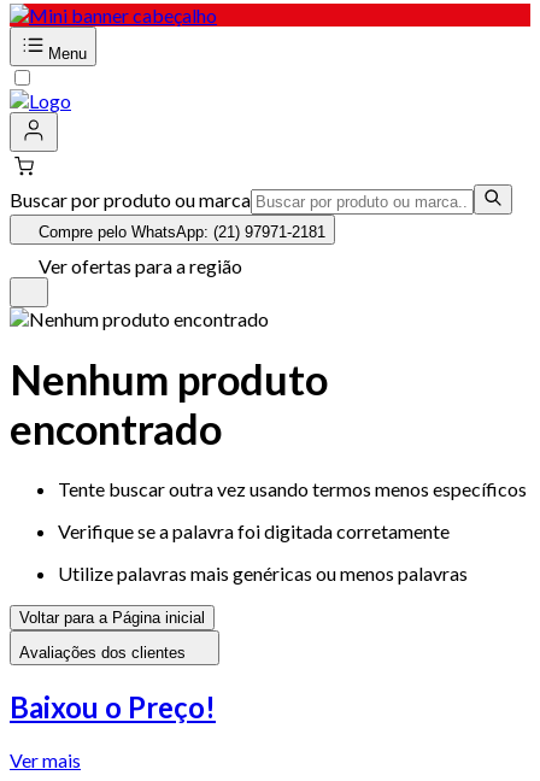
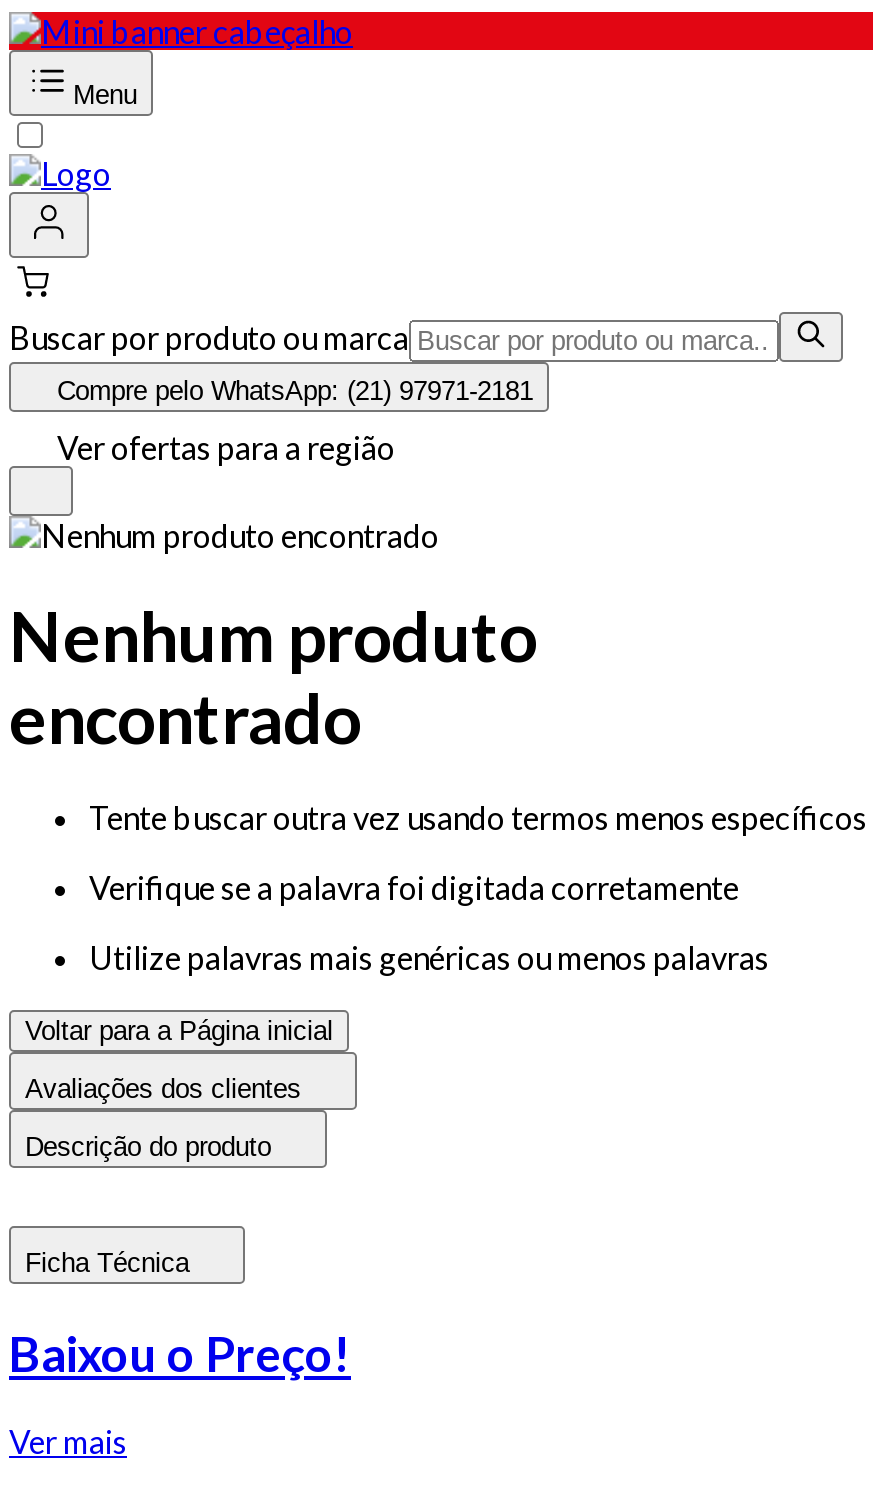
none -> [25,1132,271,1162] Descrição do produto
none -> [25,1248,189,1278] Ficha Técnica

